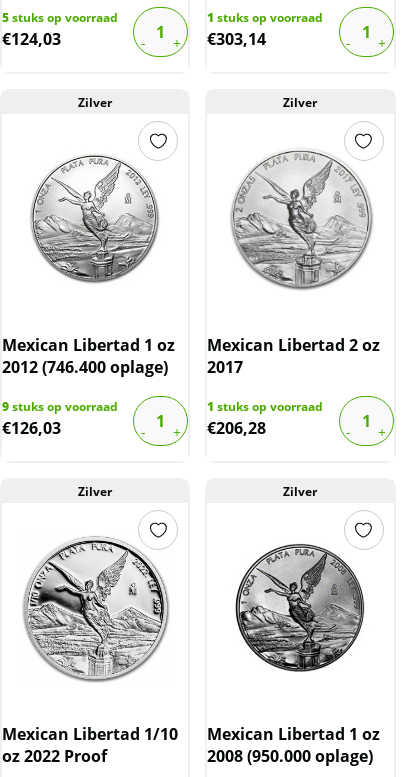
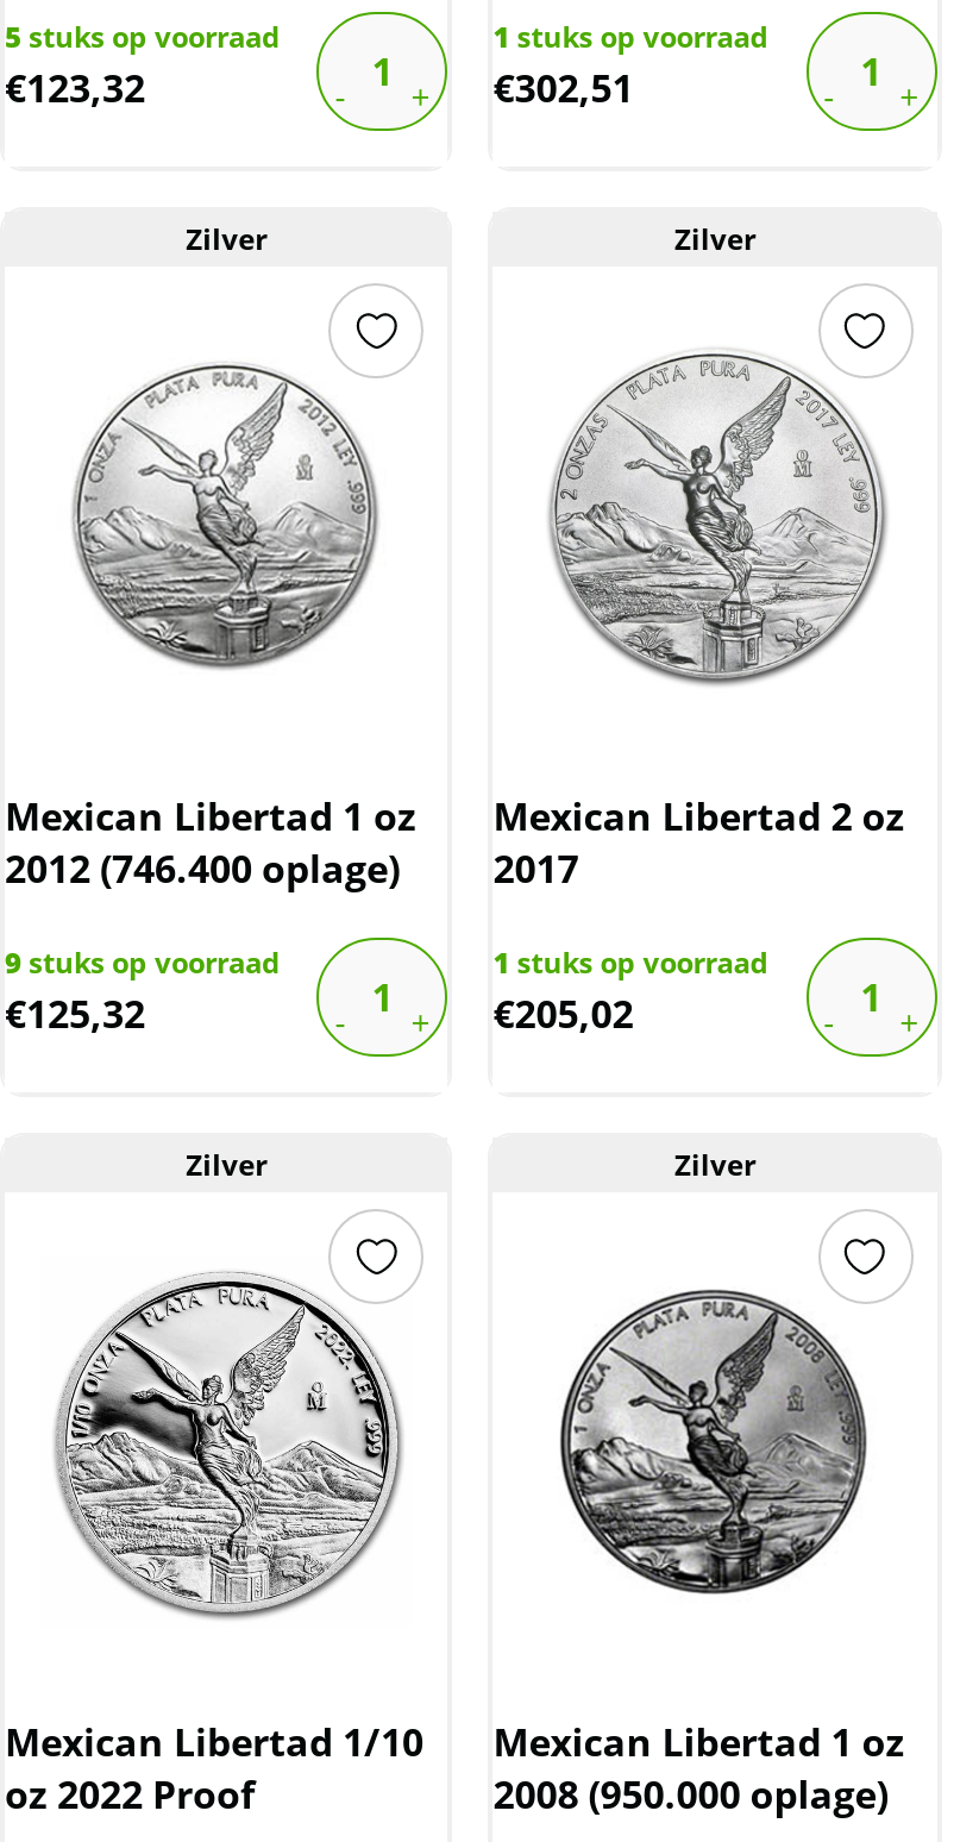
[2,28,61,50] €124,03 -> [5,62,145,114] €123,32
[207,28,266,50] €303,14 -> [493,62,634,114] €302,51
[2,417,61,439] €126,03 -> [5,988,145,1040] €125,32
[207,417,266,439] €206,28 -> [493,988,634,1040] €205,02

